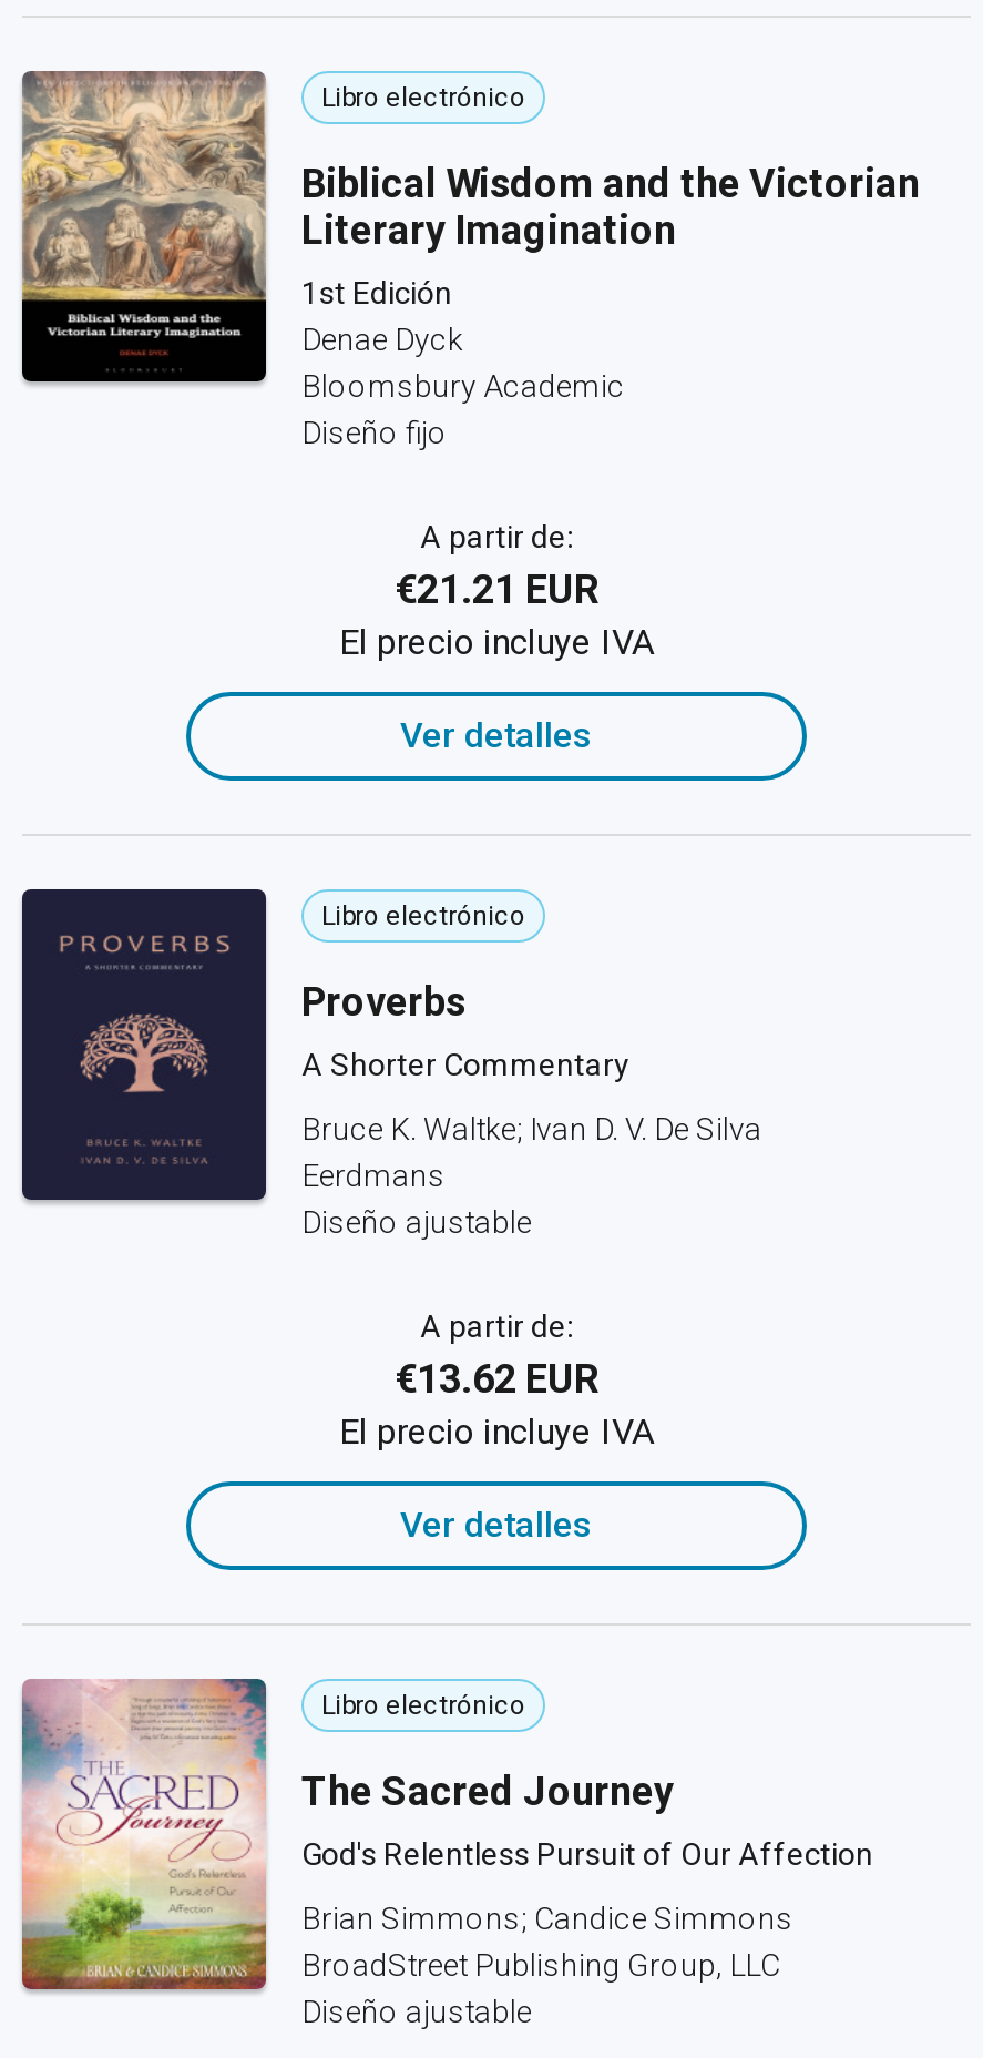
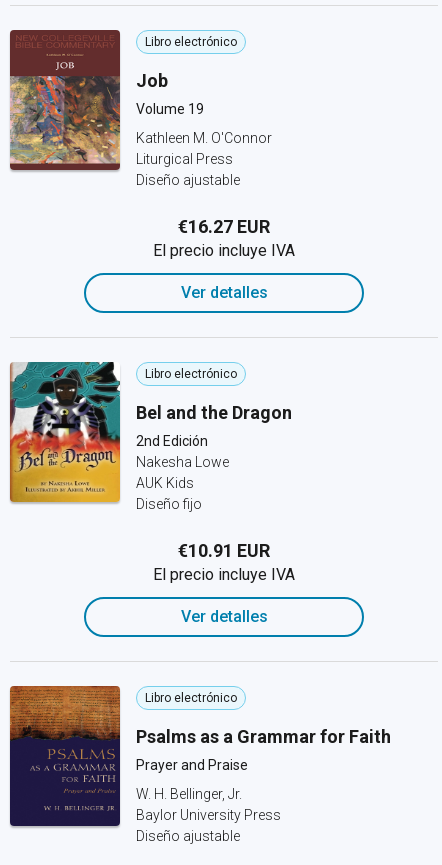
[20,71,920,612] [image] | Biblical Wisdom and the Victorian | Literary Imagination | 1st Edición | Denae Dyck | Bloomsbury Academic | Diseño fijo | A partir de: | €21.21 EUR -> [9,30,272,237] [image] | Job | Volume 19 | Kathleen M. O'Connor | Liturgical Press | Diseño ajustable | €16.27 EUR
[20,887,762,1402] [image] | Proverbs | A Shorter Commentary | Bruce K. Waltke; Ivan D. V. De Silva | Eerdmans | Diseño ajustable | A partir de: | €13.62 EUR -> [9,361,292,561] [image] | Bel and the Dragon | 2nd Edición | Nakesha Lowe | AUK Kids | Diseño fijo | €10.91 EUR
[20,1677,674,1991] [image] | The Sacred Journey -> [9,685,391,827] [image] | Psalms as a Grammar for Faith
[301,1836,873,1872] God's Relentless Pursuit of Our Affection -> [136,757,248,773] Prayer and Praise
[301,1901,793,1983] Brian Simmons; Candice Simmons | BroadStreet Publishing Group, LLC -> [136,786,281,823] W. H. Bellinger, Jr. | Baylor University Press

